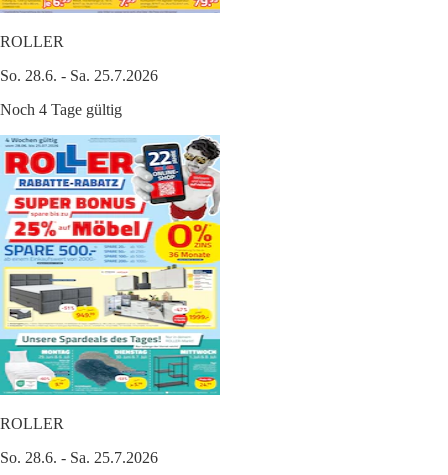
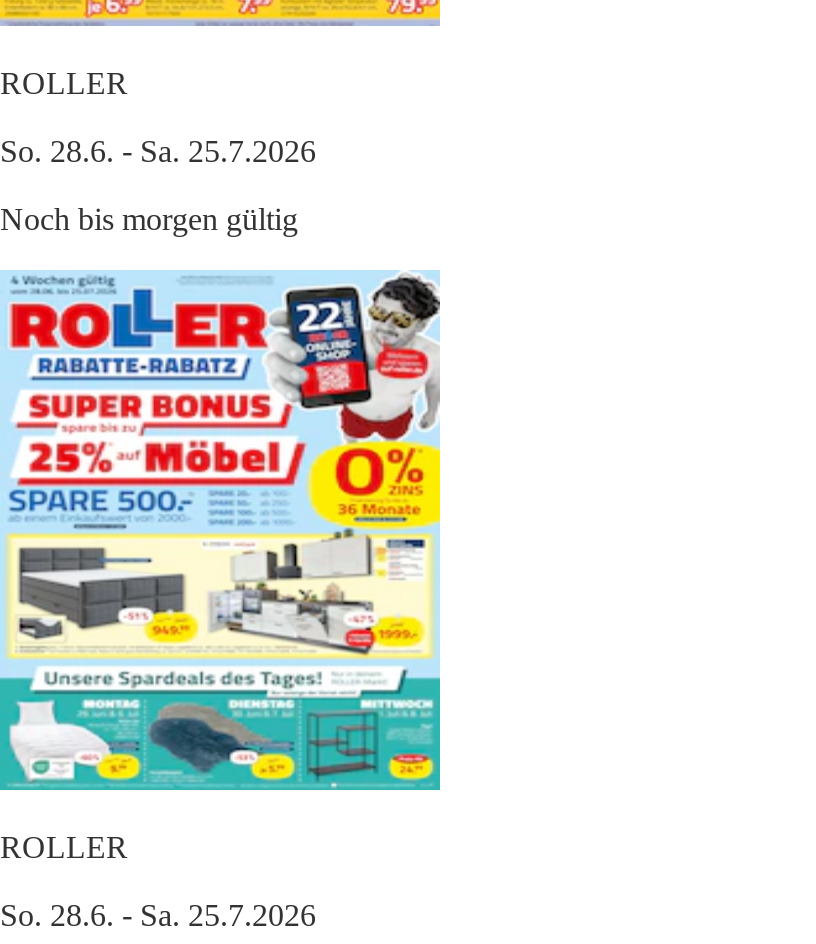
[0,101,122,118] Noch 4 Tage gültig -> [0,202,298,236] Noch bis morgen gültig

